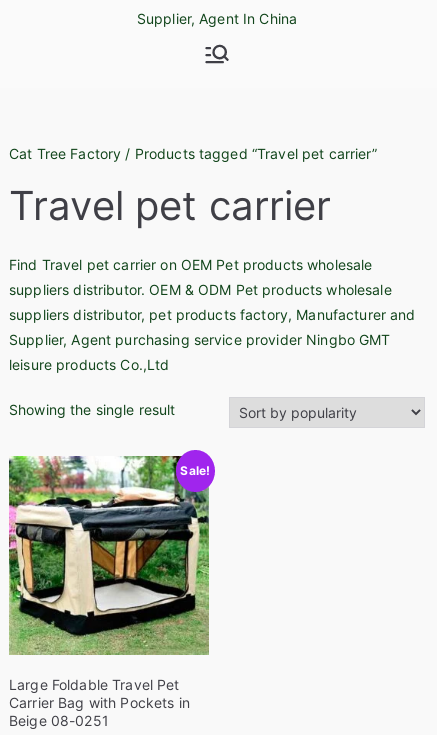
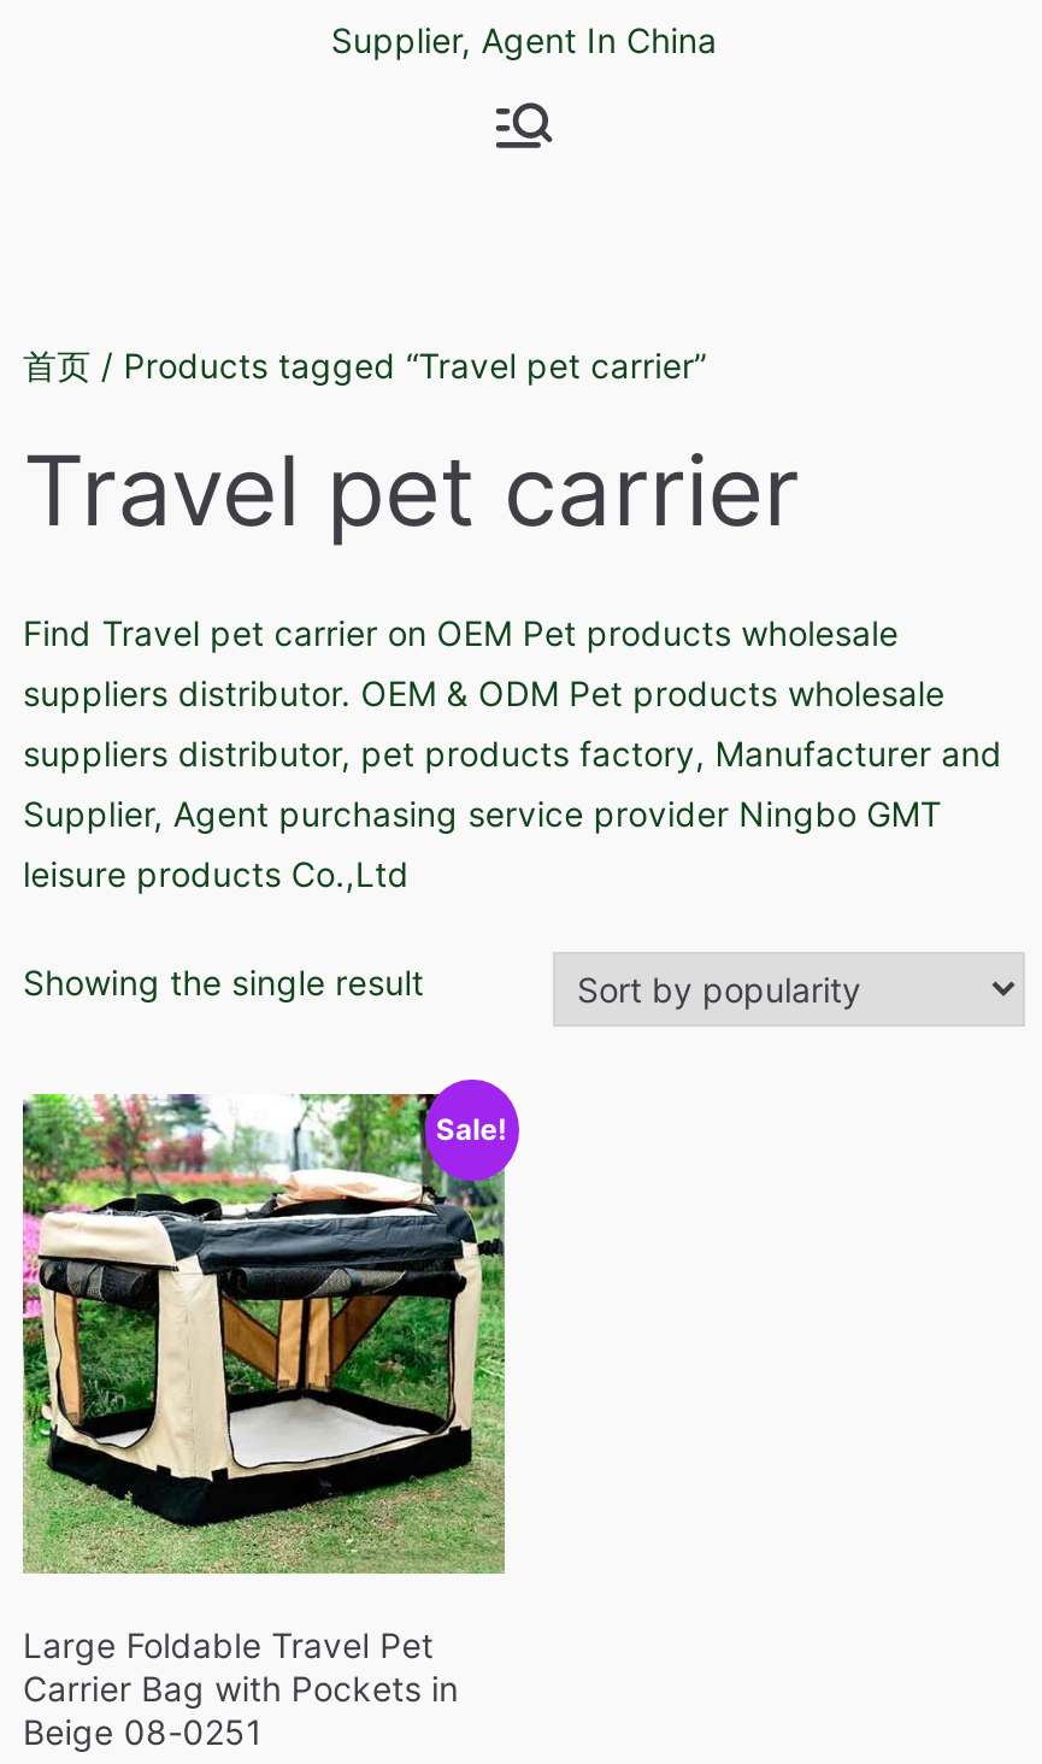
[9,144,377,161] Cat Tree Factory / Products tagged “Travel pet carrier” -> [23,343,707,384] 首页/ Products tagged “Travel pet carrier”

